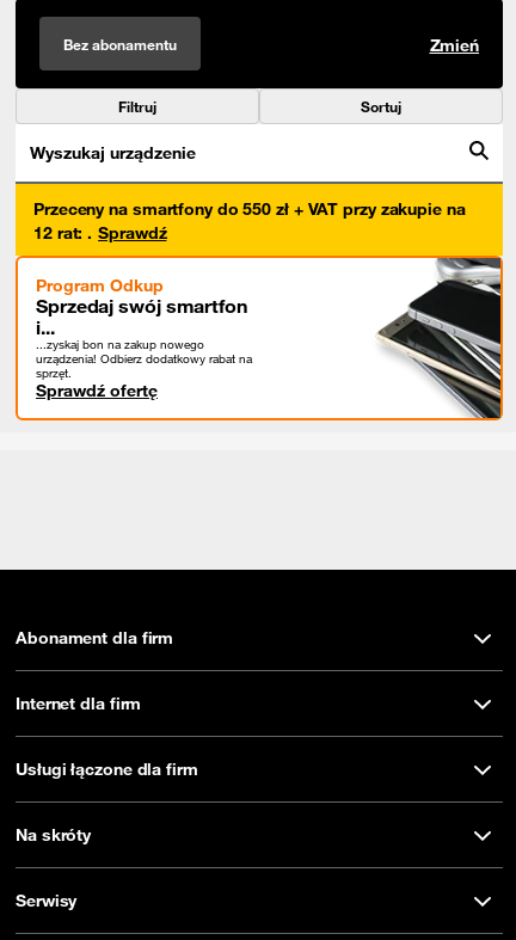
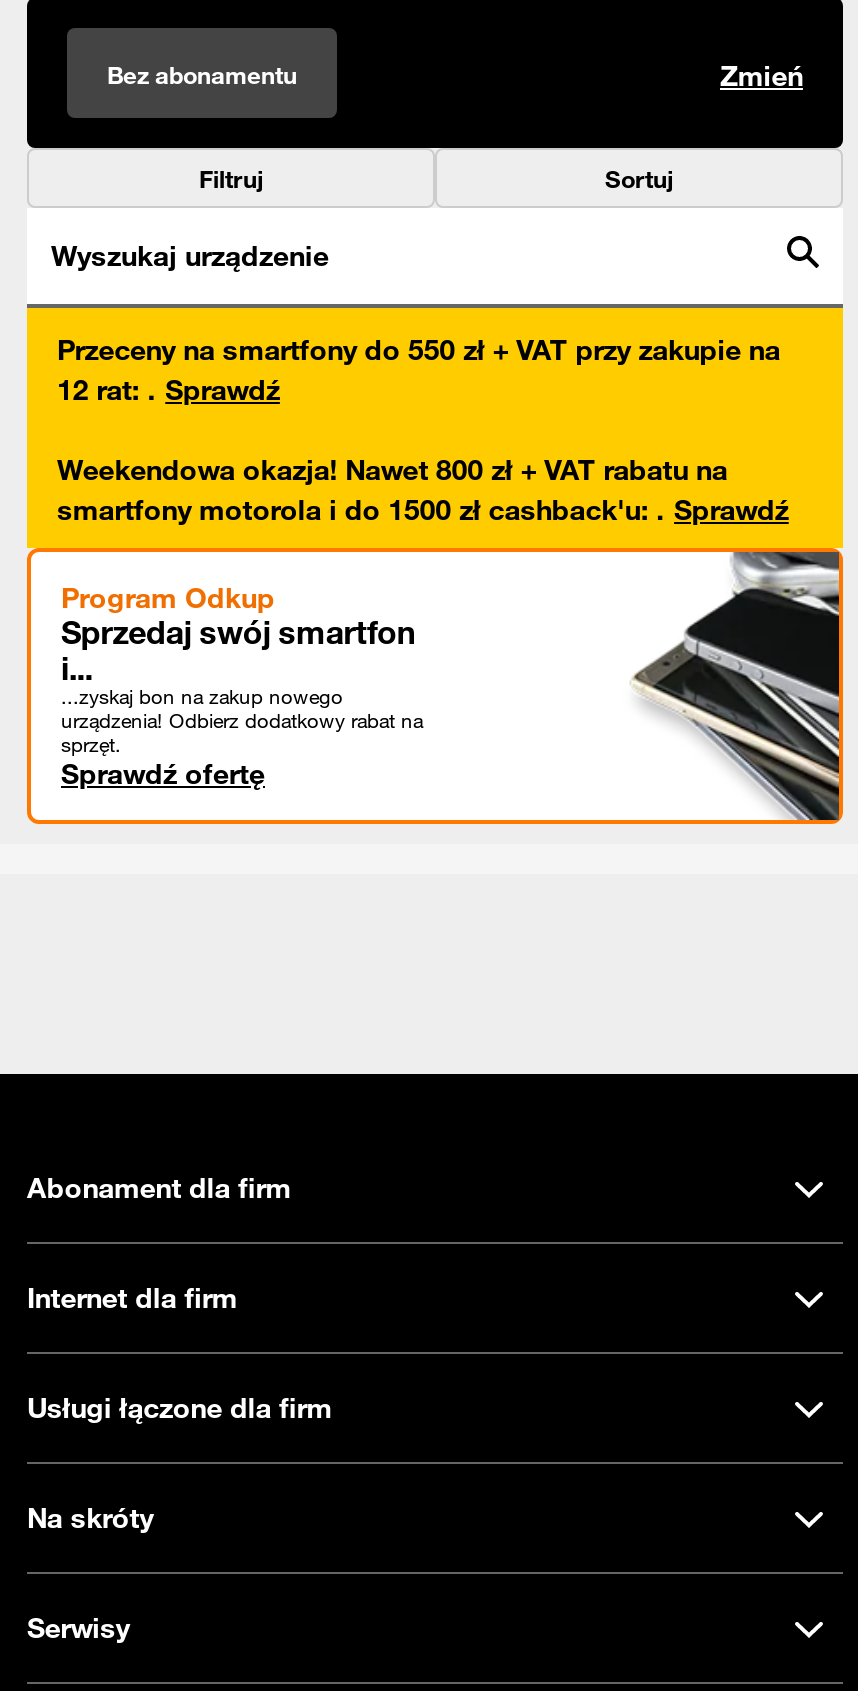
none -> [57,452,789,528] Weekendowa okazja! Nawet 800 zł + VAT rabatu na | smartfony motorola i do 1500 zł cashback'u:. Sprawdź

